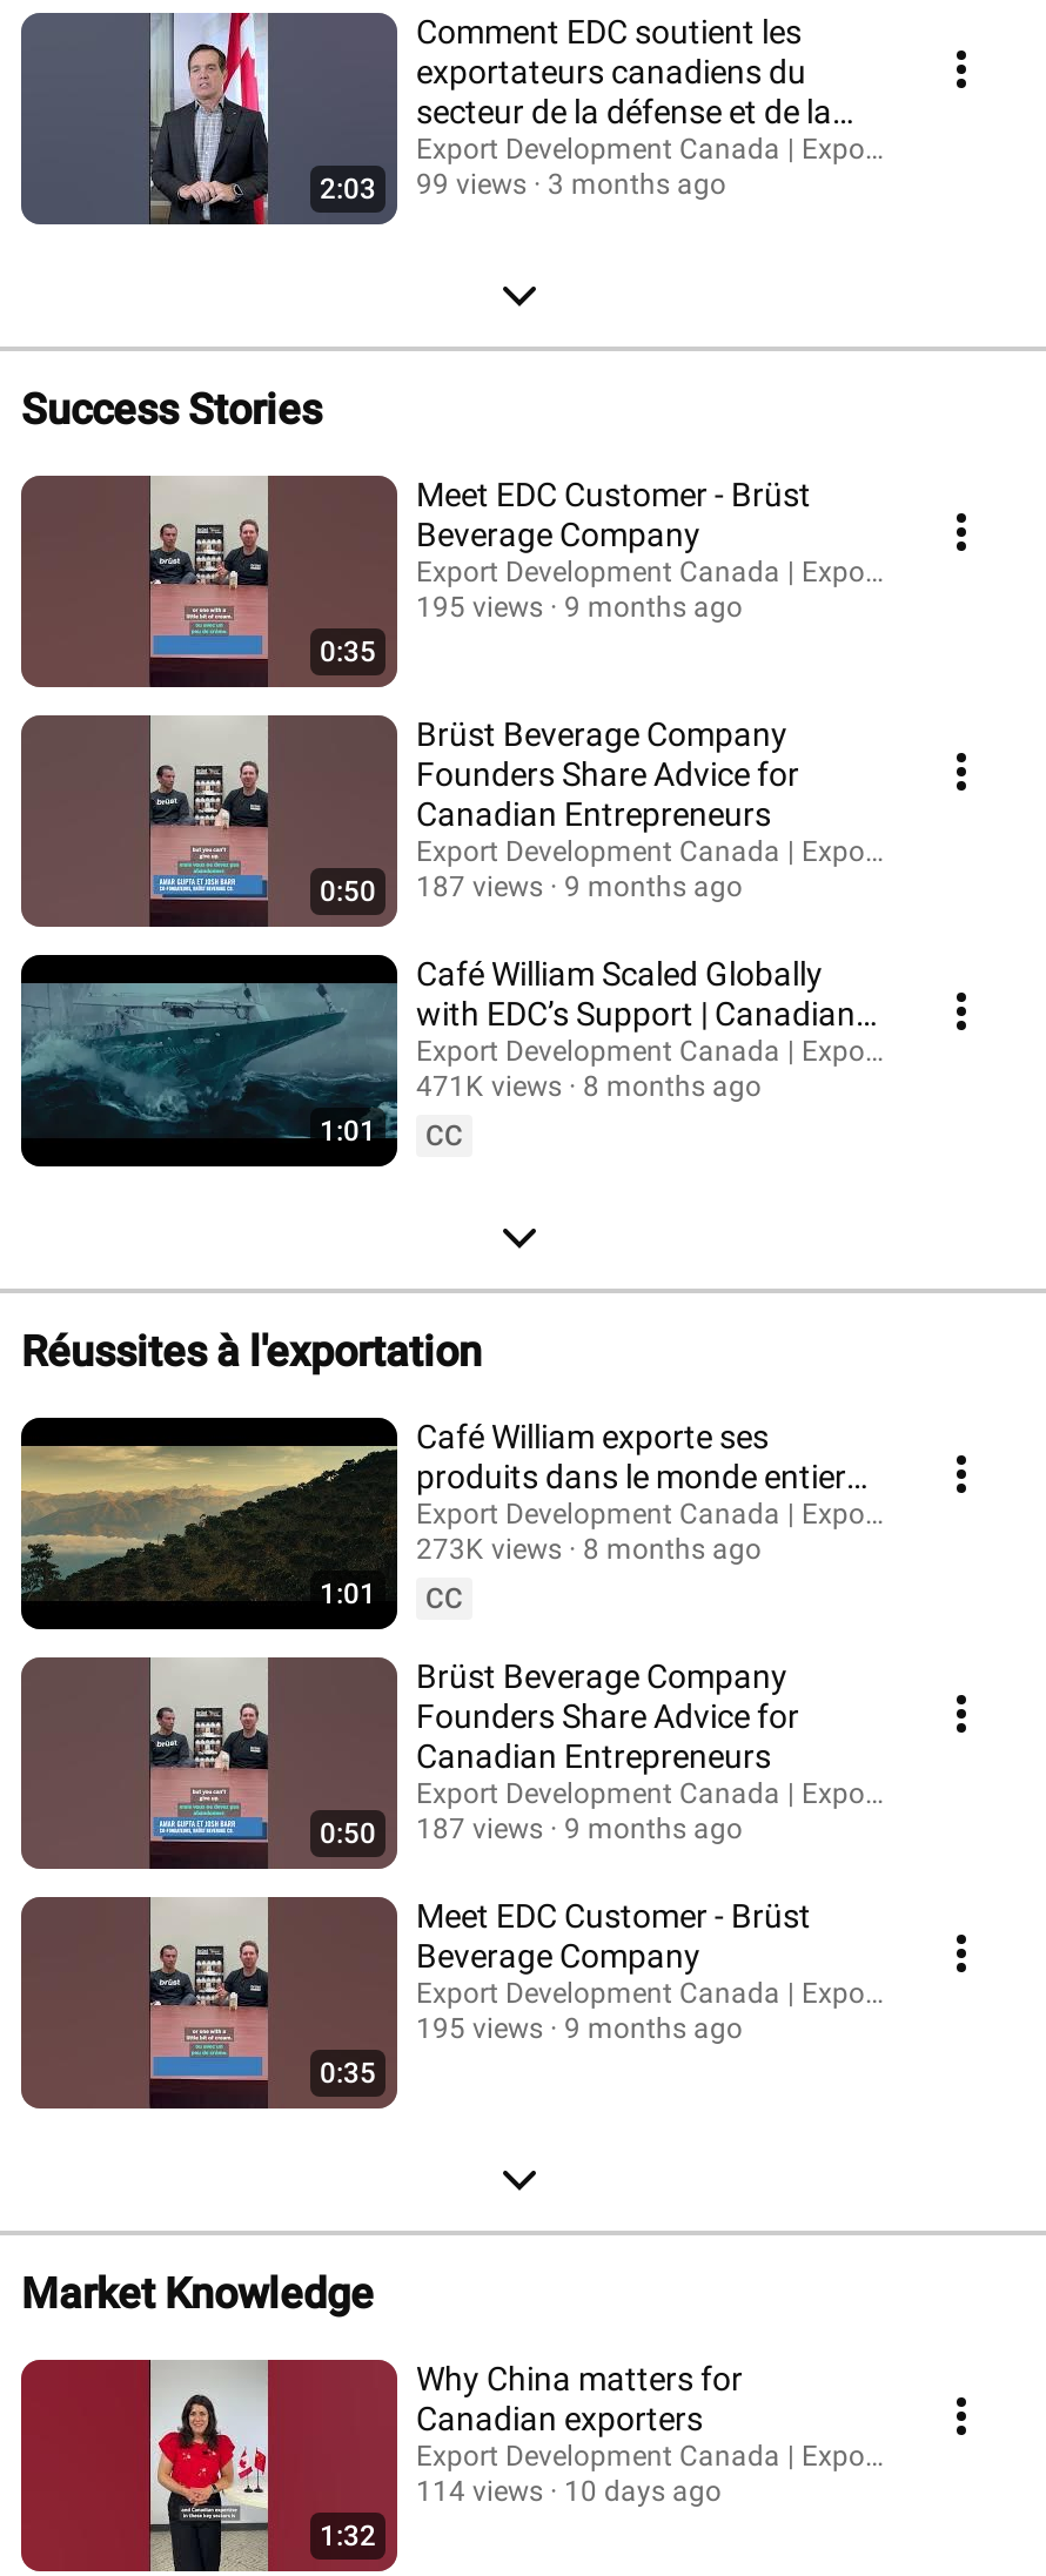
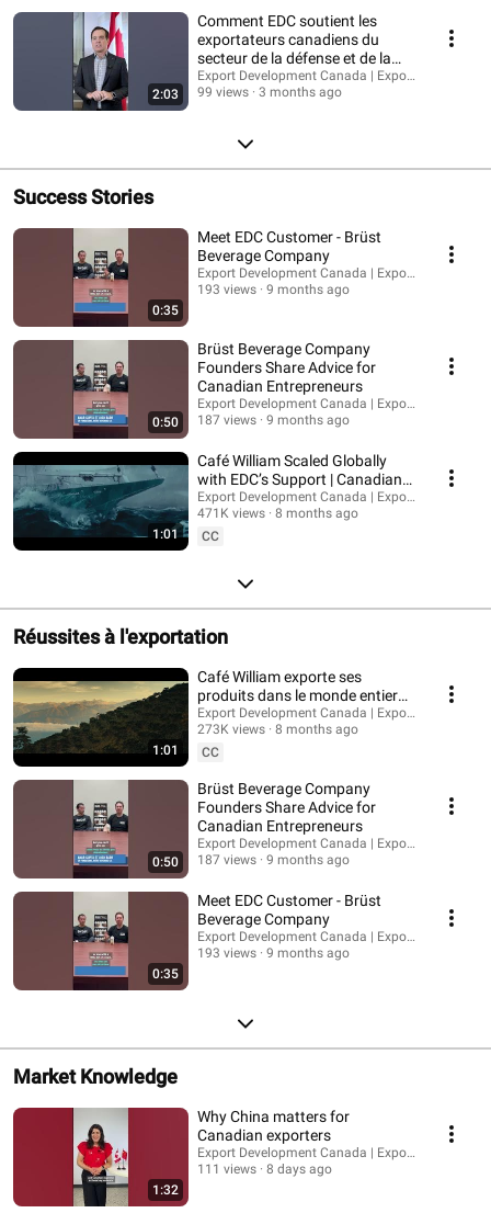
[416,591,743,624] 195 views 9 months ago -> [197,282,350,297] 193 views 9 months ago
[416,2012,743,2045] 195 views 9 months ago -> [197,945,350,961] 193 views 9 months ago
[416,2475,543,2508] 114 views -> [197,1161,256,1177] 111 views
[564,2475,722,2508] 10 days ago -> [266,1161,332,1177] 8 days ago

